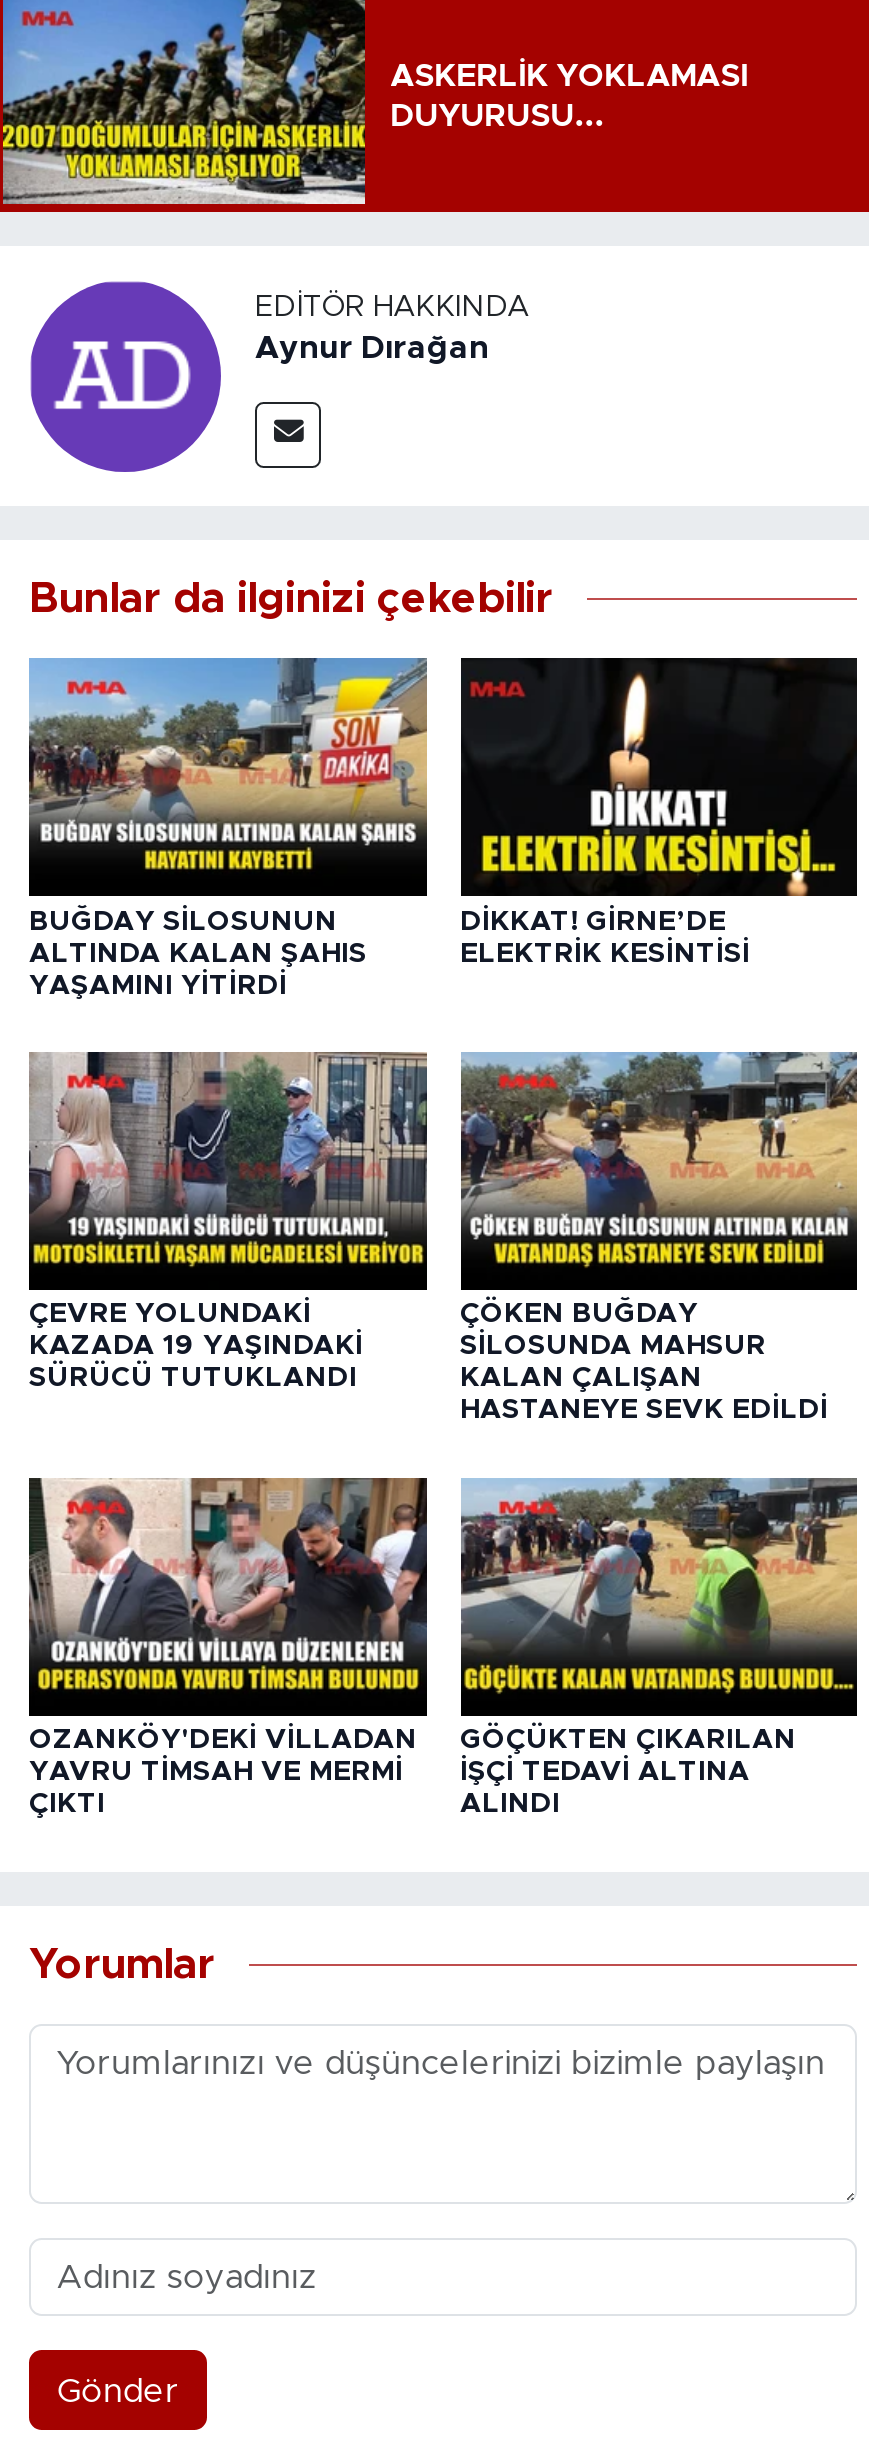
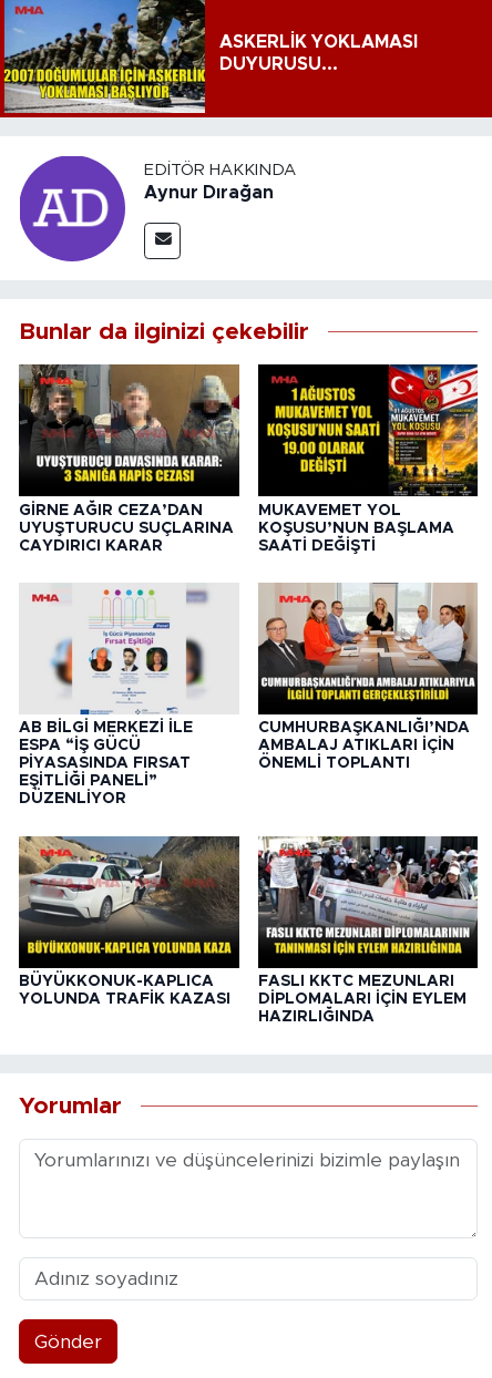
[29,656,427,999] [image] | BUĞDAY SİLOSUNUN | ALTINDA KALAN ŞAHIS | YAŞAMINI YİTİRDİ -> [18,363,240,553] [image] | GİRNE AĞIR CEZA’DAN | UYUŞTURUCU SUÇLARINA | CAYDIRICI KARAR
[460,656,859,967] [image] | DİKKAT! GİRNE’DE | ELEKTRİK KESİNTİSİ -> [258,363,479,553] [image] | MUKAVEMET YOL | KOŞUSU’NUN BAŞLAMA | SAATİ DEĞİŞTİ
[27,1050,429,1393] [image] | ÇEVRE YOLUNDAKİ | KAZADA 19 YAŞINDAKİ | SÜRÜCÜ TUTUKLANDI -> [19,584,239,807] [image] | AB BİLGİ MERKEZİ İLE | ESPA “İŞ GÜCÜ | PİYASASINDA FIRSAT | EŞİTLİĞİ PANELİ” | DÜZENLİYOR
[460,1052,857,1425] [image] | ÇÖKEN BUĞDAY | SİLOSUNDA MAHSUR | KALAN ÇALIŞAN | HASTANEYE SEVK EDİLDİ -> [258,583,478,772] [image] | CUMHURBAŞKANLIĞI’NDA | AMBALAJ ATIKLARI İÇİN | ÖNEMLİ TOPLANTI
[27,1476,425,1819] [image] | OZANKÖY'DEKİ VİLLADAN | YAVRU TİMSAH VE MERMİ | ÇIKTI -> [18,835,239,1007] [image] | BÜYÜKKONUK-KAPLICA | YOLUNDA TRAFİK KAZASI
[460,1476,857,1819] [image] | GÖÇÜKTEN ÇIKARILAN | İŞÇİ TEDAVİ ALTINA | ALINDI -> [258,835,479,1025] [image] | FASLI KKTC MEZUNLARI | DİPLOMALARI İÇİN EYLEM | HAZIRLIĞINDA

